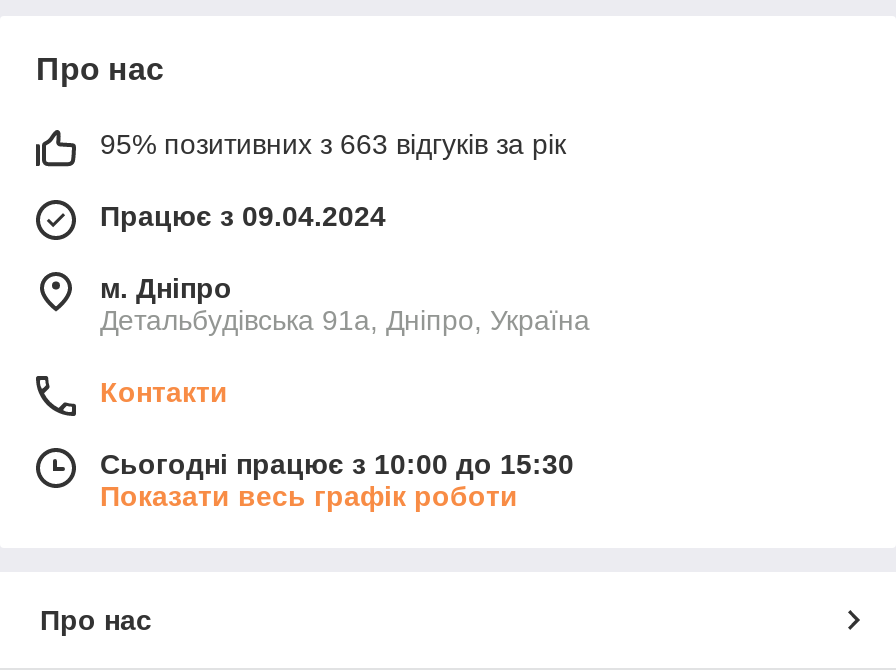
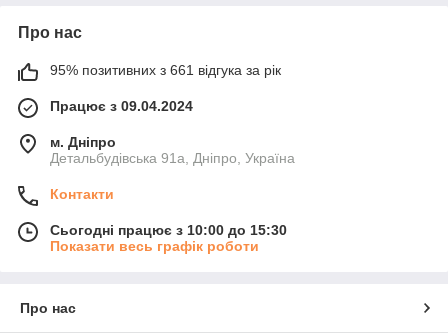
[100,128,566,160] 95% позитивних з 663 відгуків за рік -> [50,62,281,78] 95% позитивних з 661 відгука за рік

